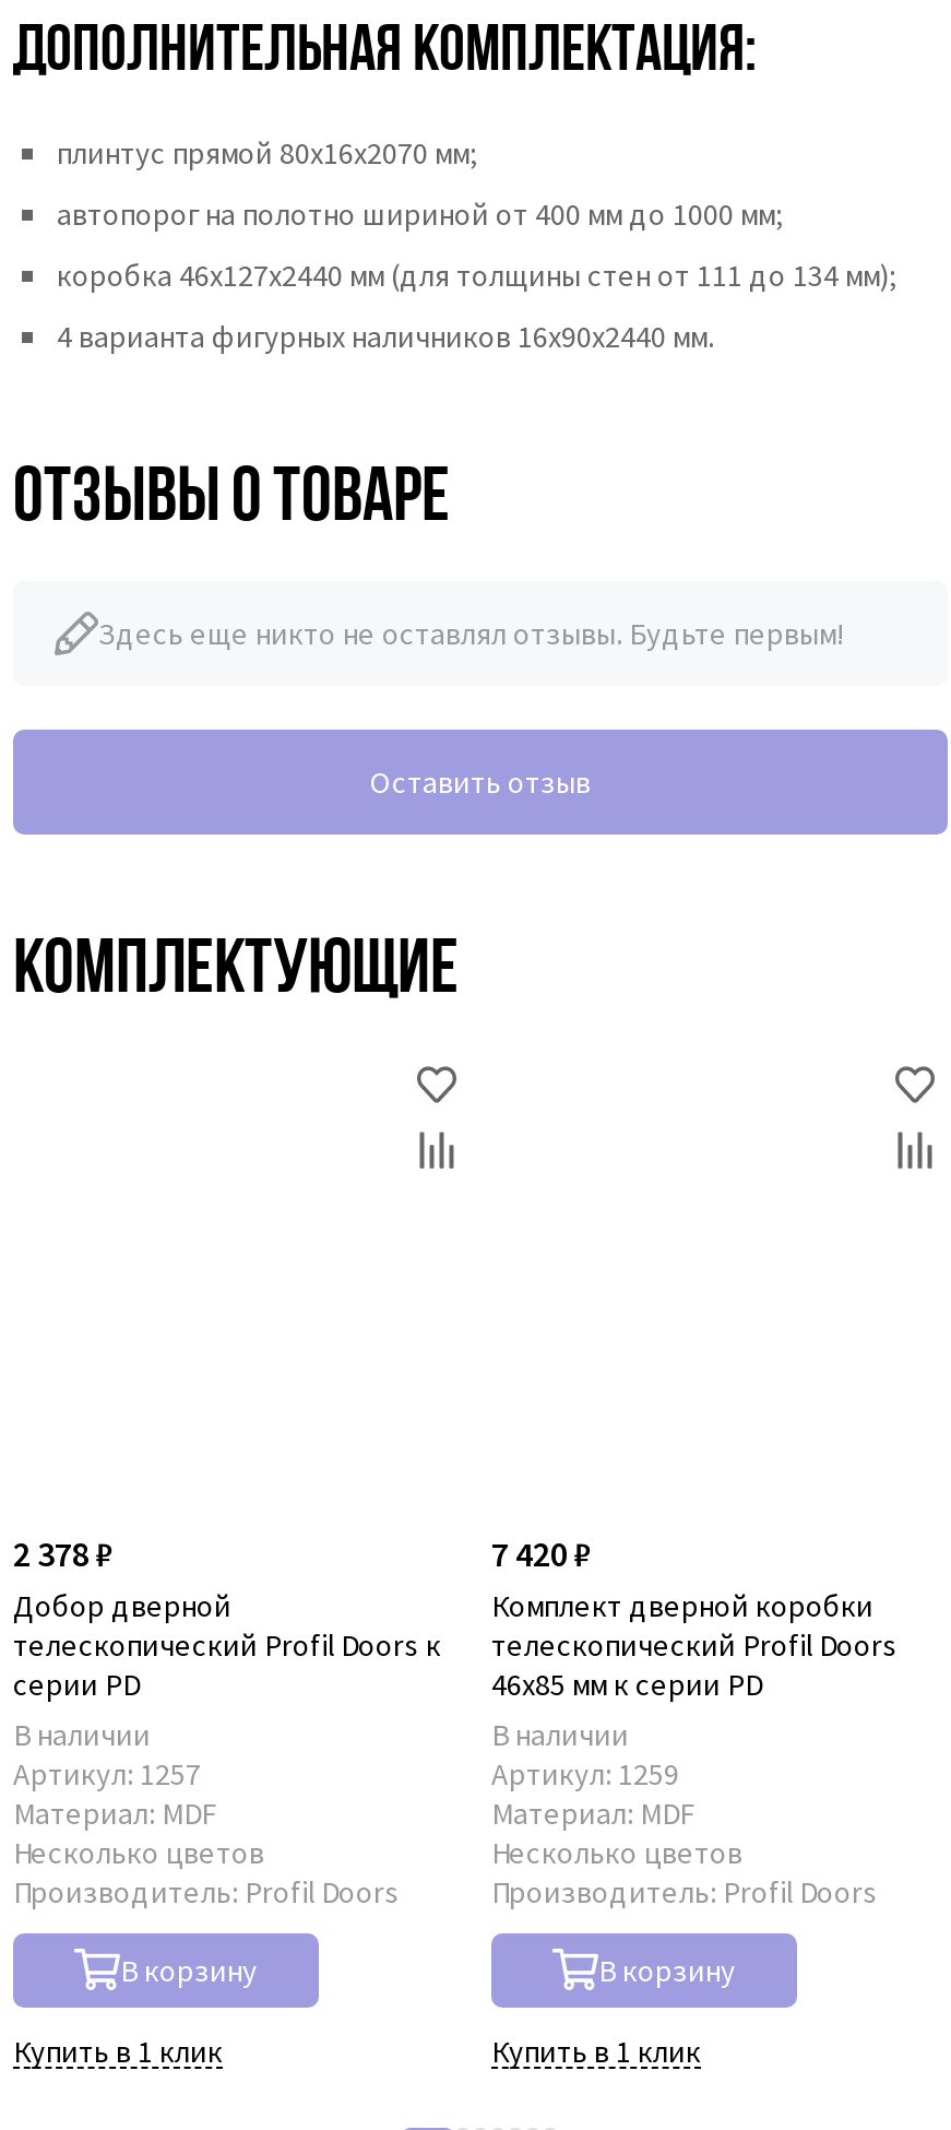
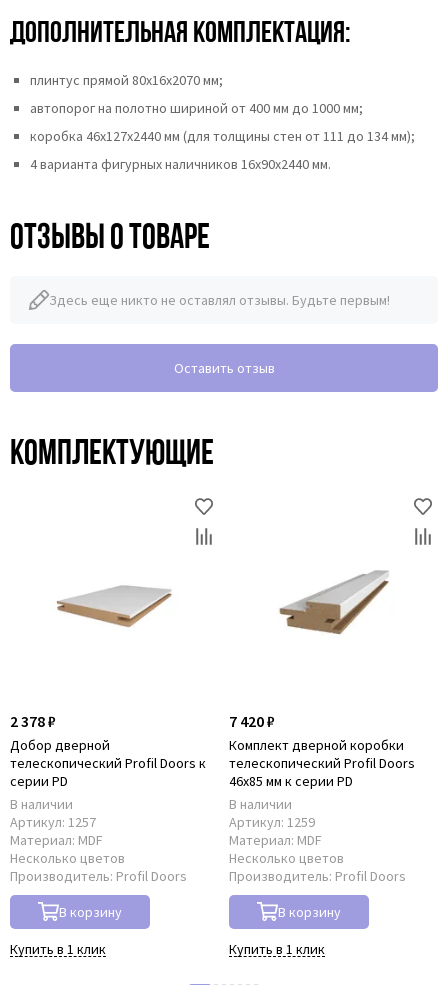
none -> [56,585,172,628] [image]
none -> [279,570,389,635] [image]

